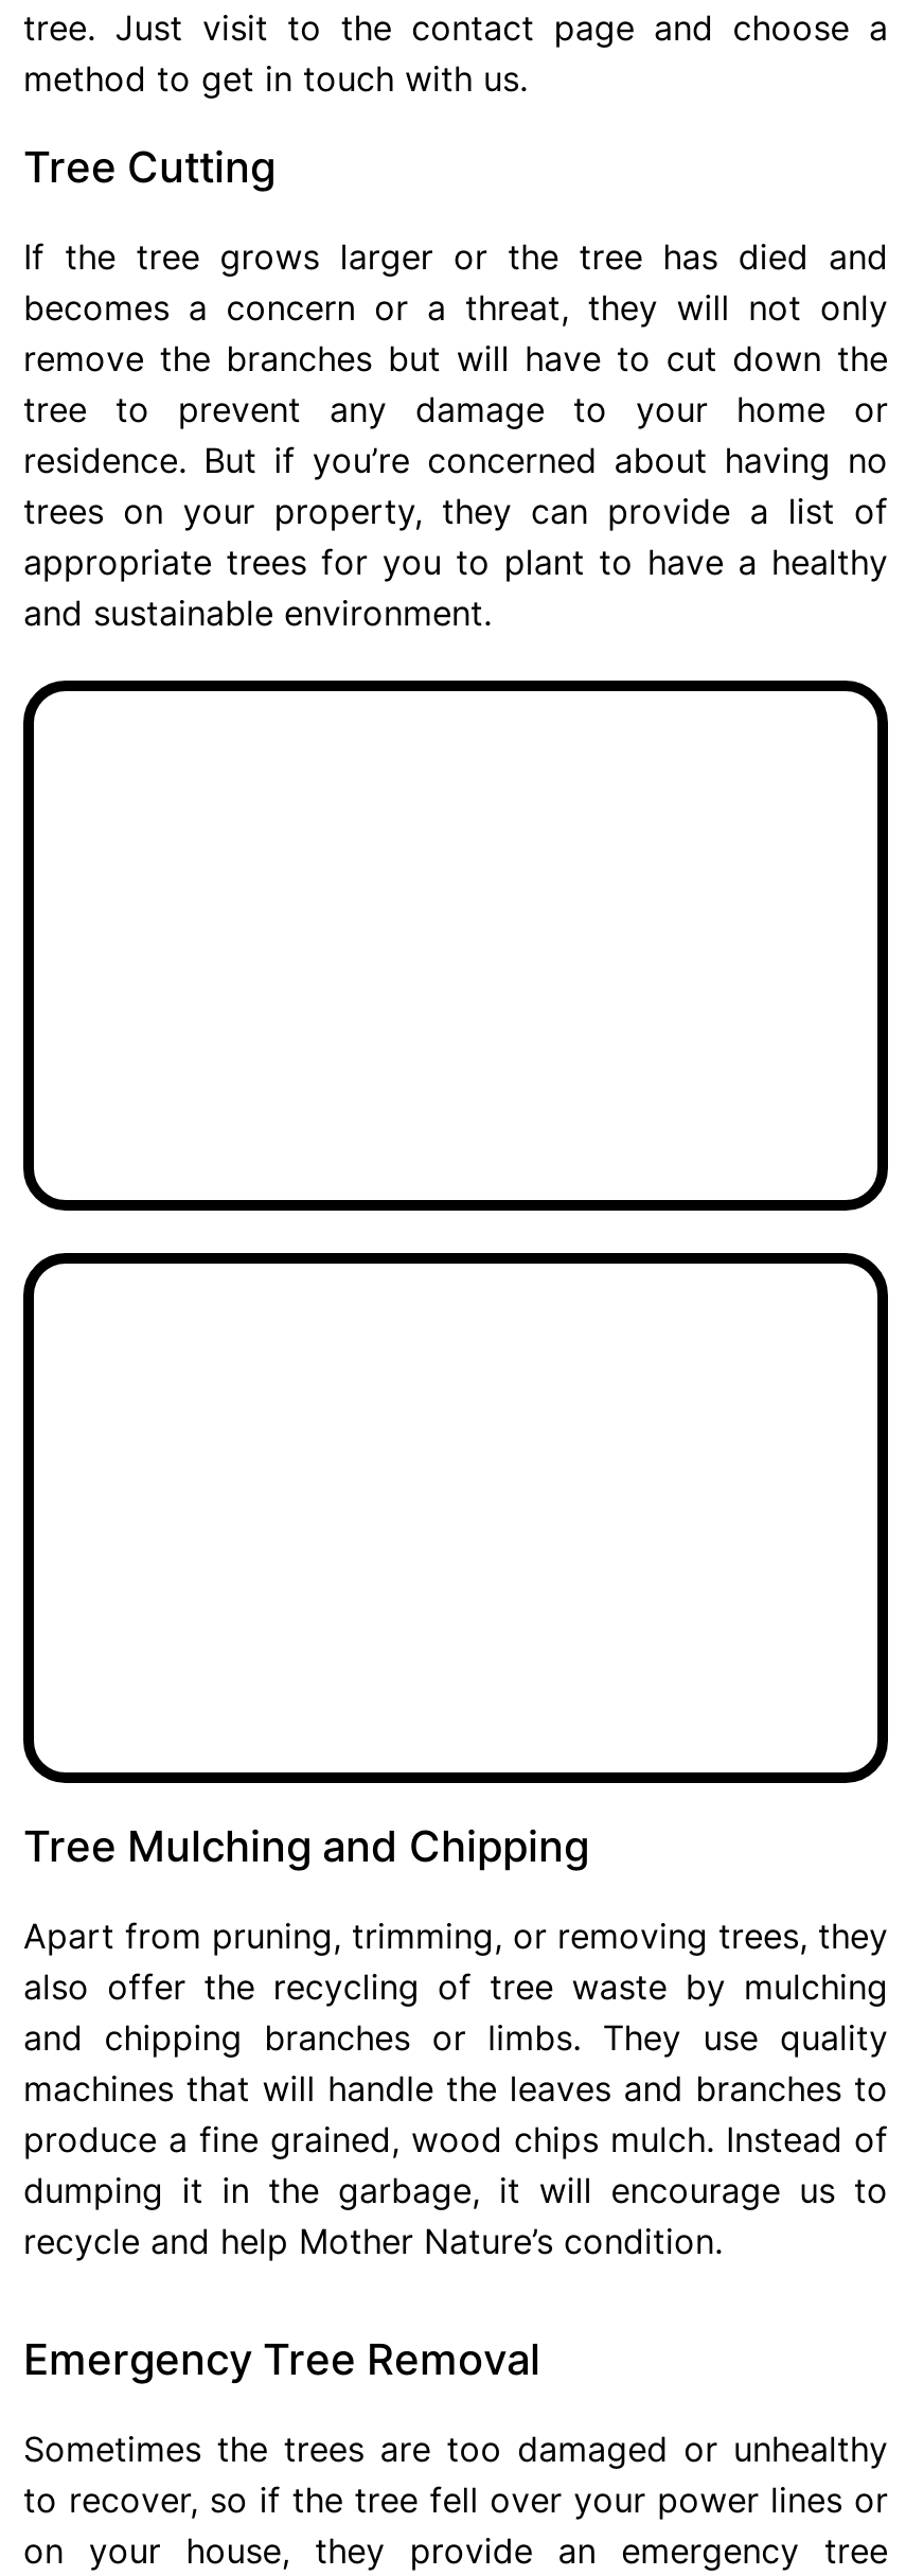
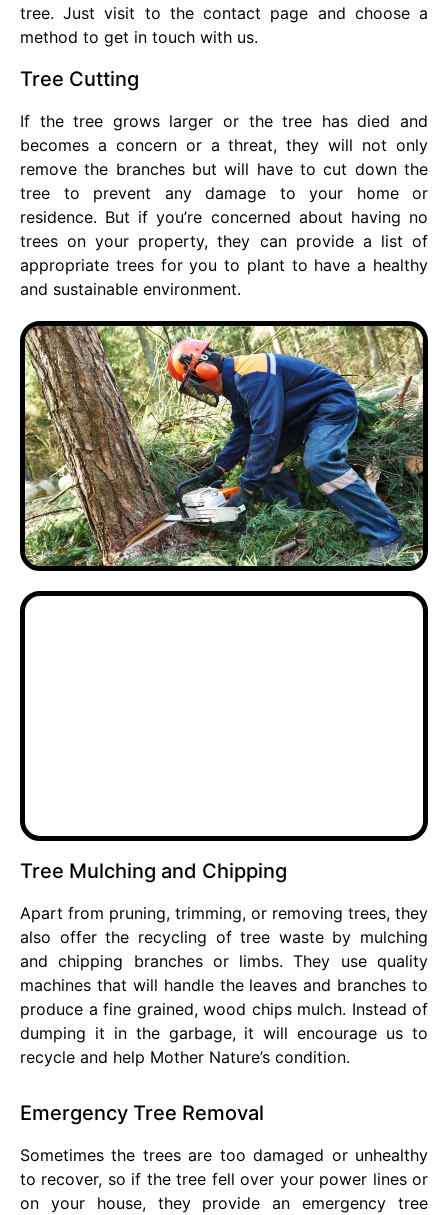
none -> [24,325,424,567] [image]

